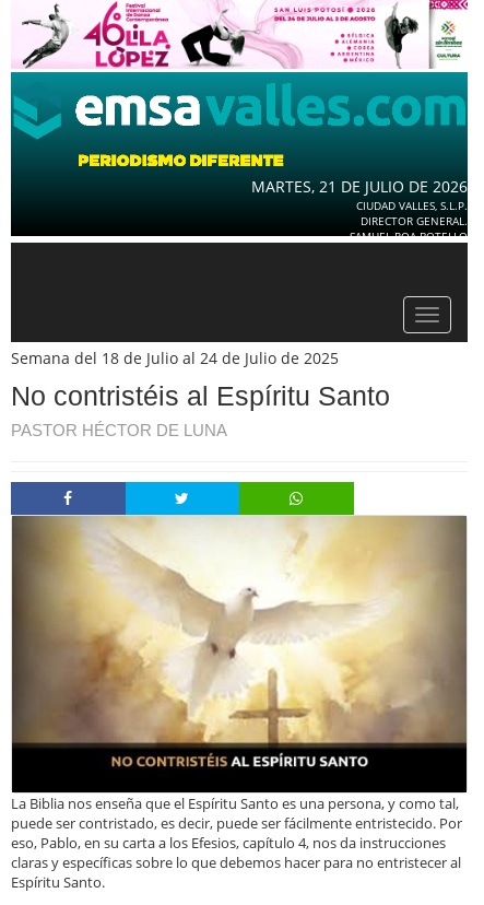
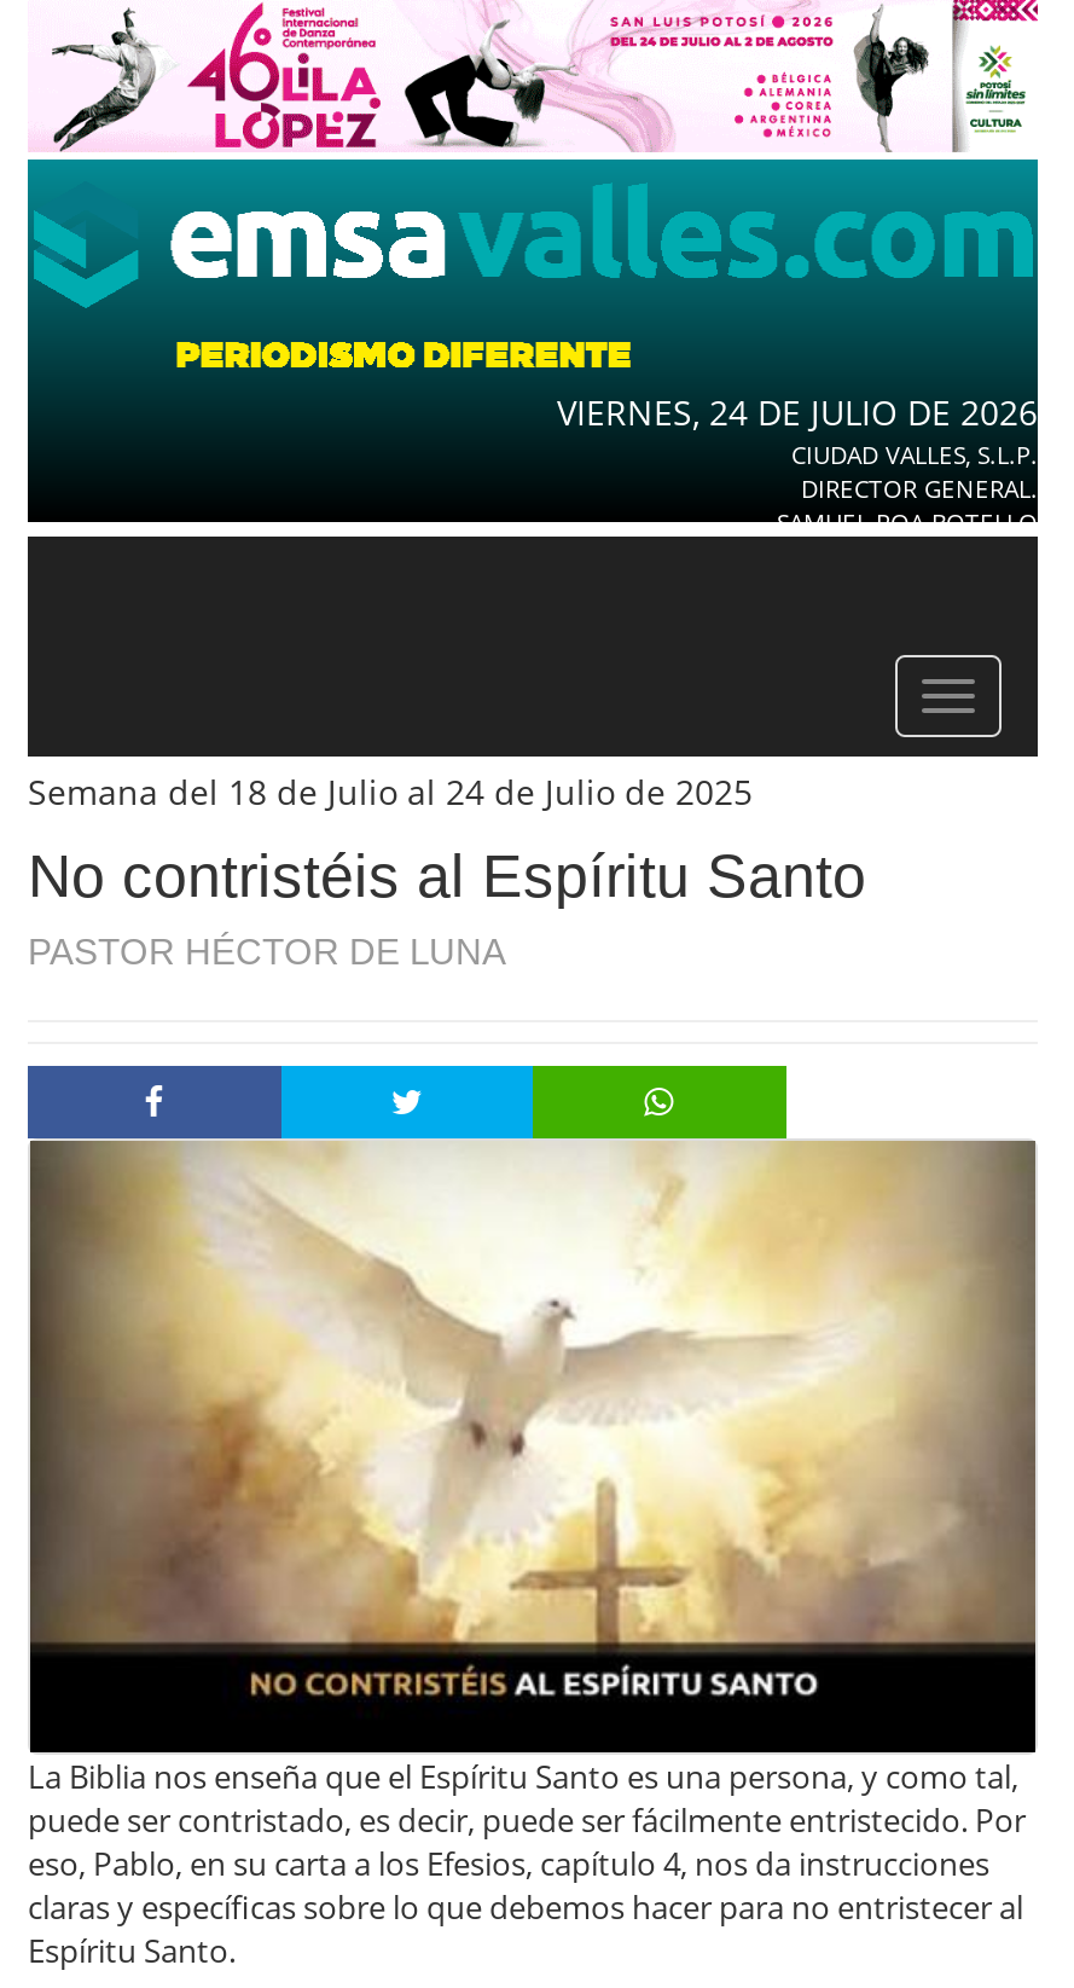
[251,176,468,196] MARTES, 21 DE JULIO DE 2026 -> [557,388,1038,434] VIERNES, 24 DE JULIO DE 2026

